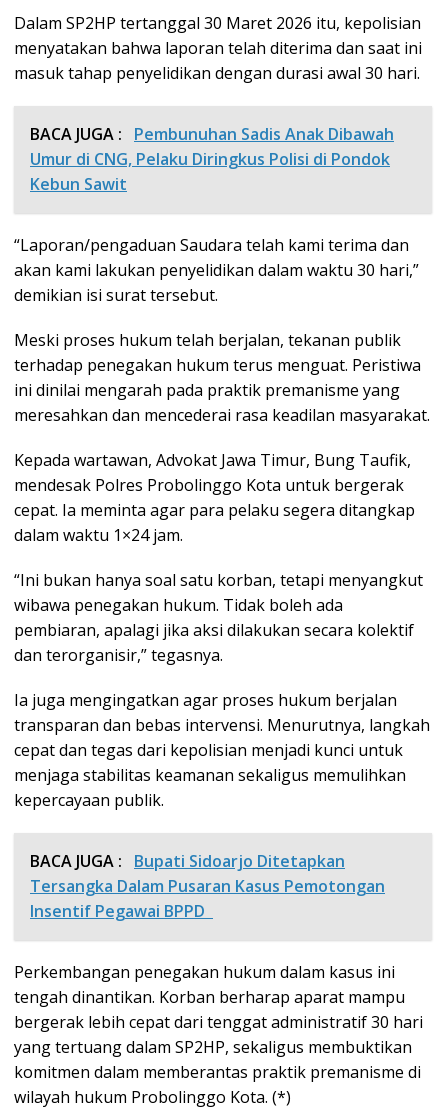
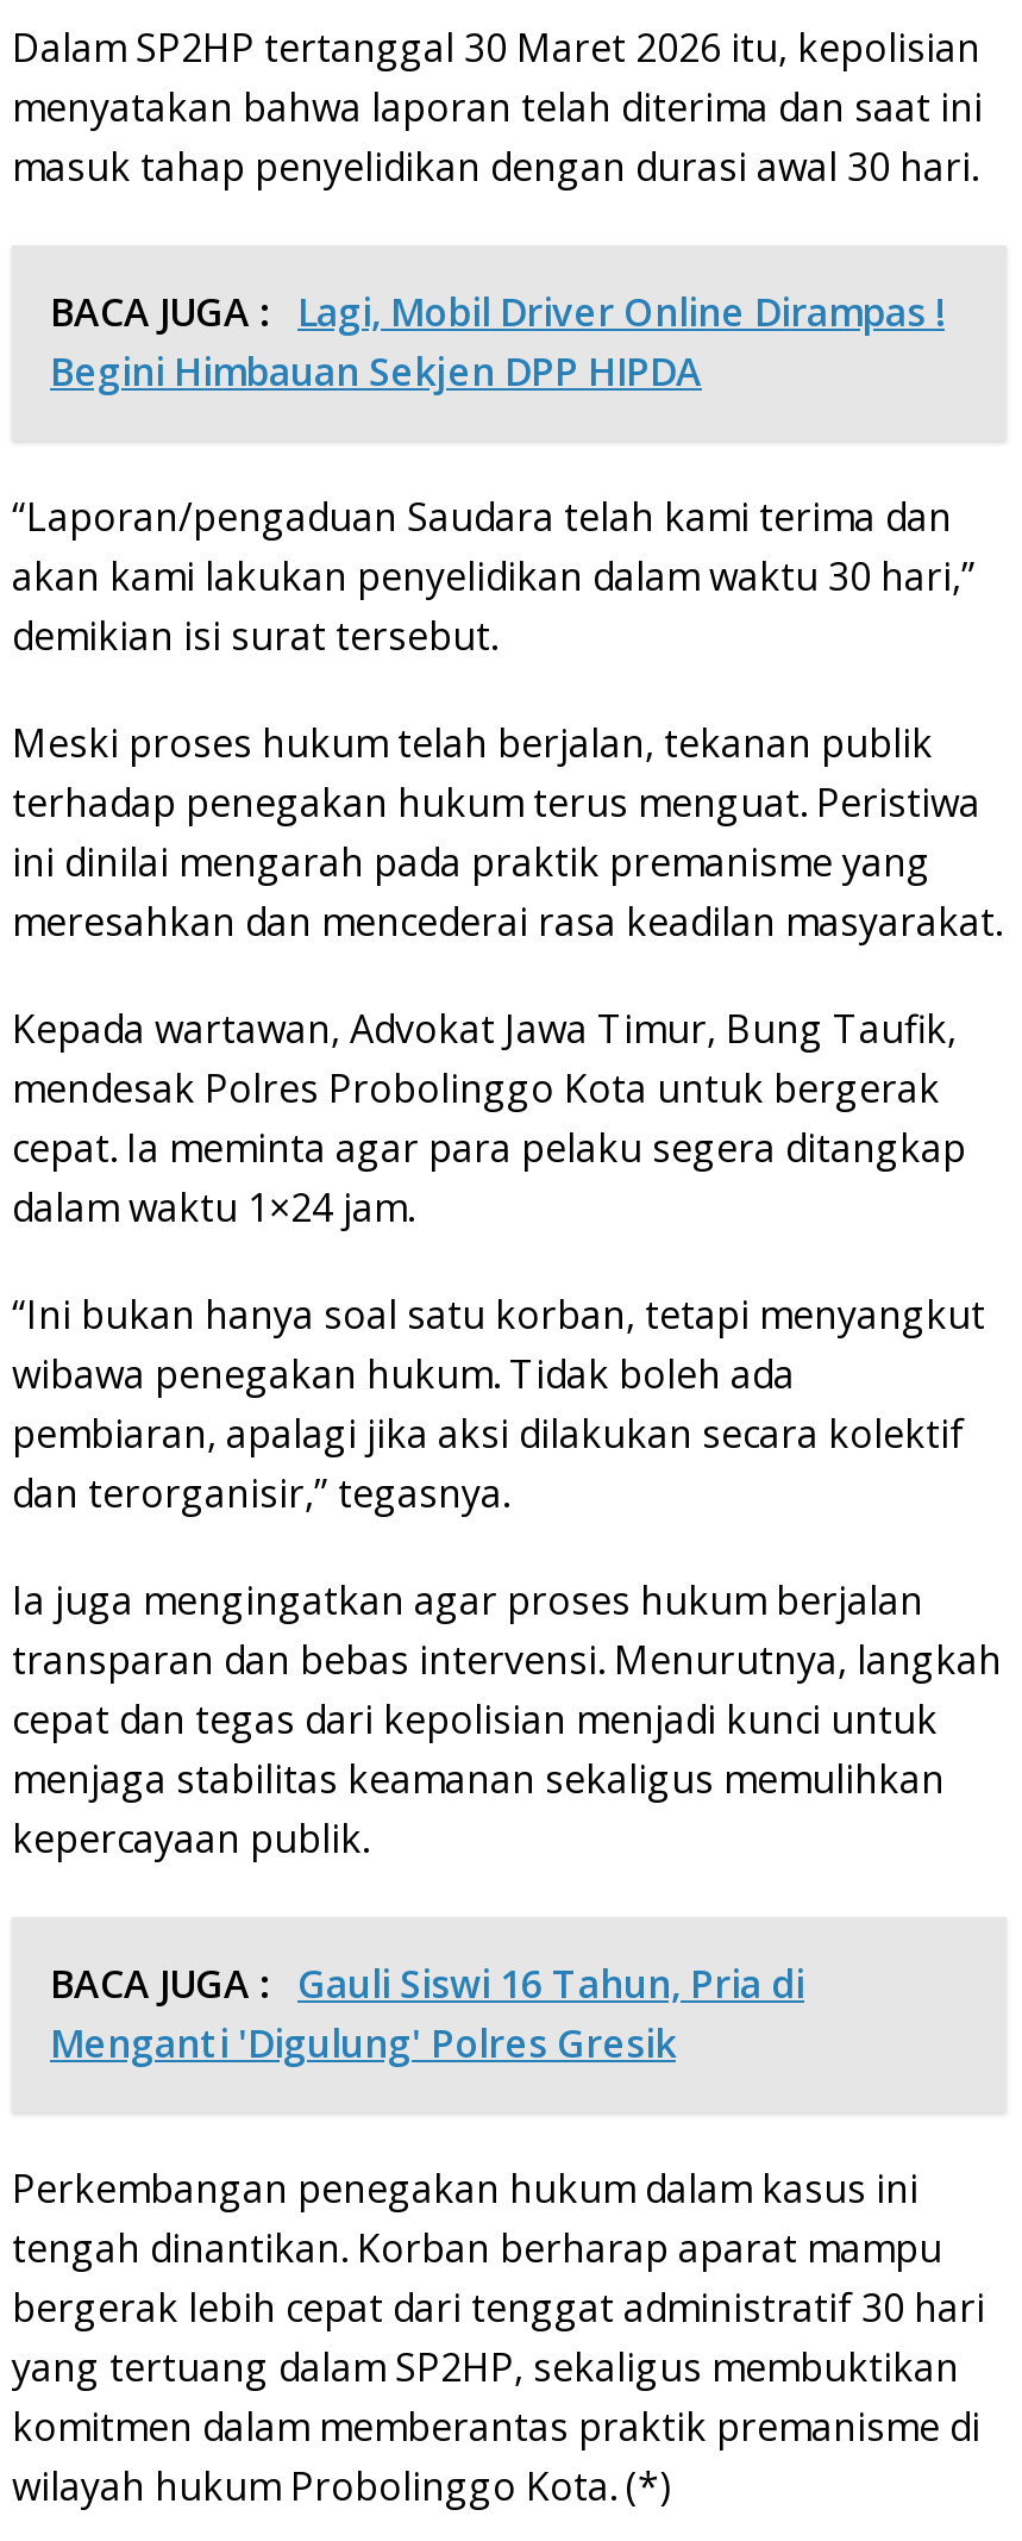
[30,123,394,195] BACA JUGA : Pembunuhan Sadis Anak Dibawah | Umur di CNG, Pelaku Diringkus Polisi di Pondok | Kebun Sawit -> [50,286,945,398] BACA JUGA : Lagi, Mobil Driver Online Dirampas ! | Begini Himbauan Sekjen DPP HIPDA
[30,850,385,922] BACA JUGA : Bupati Sidoarjo Ditetapkan | Tersangka Dalam Pusaran Kasus Pemotongan | Insentif Pegawai BPPD -> [50,1958,804,2070] BACA JUGA : Gauli Siswi 16 Tahun, Pria di | Menganti 'Digulung' Polres Gresik

